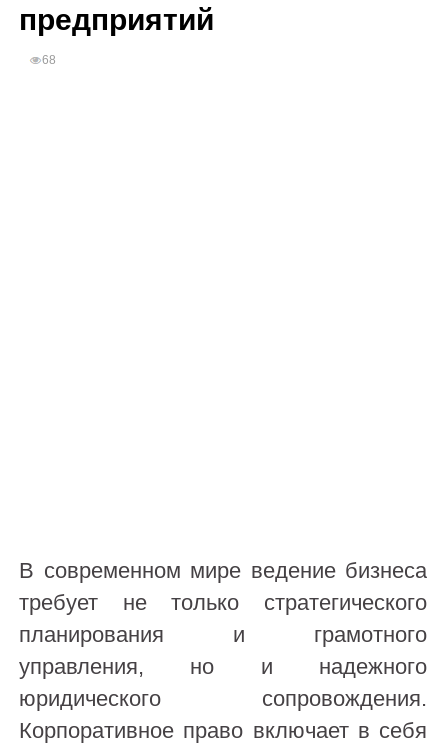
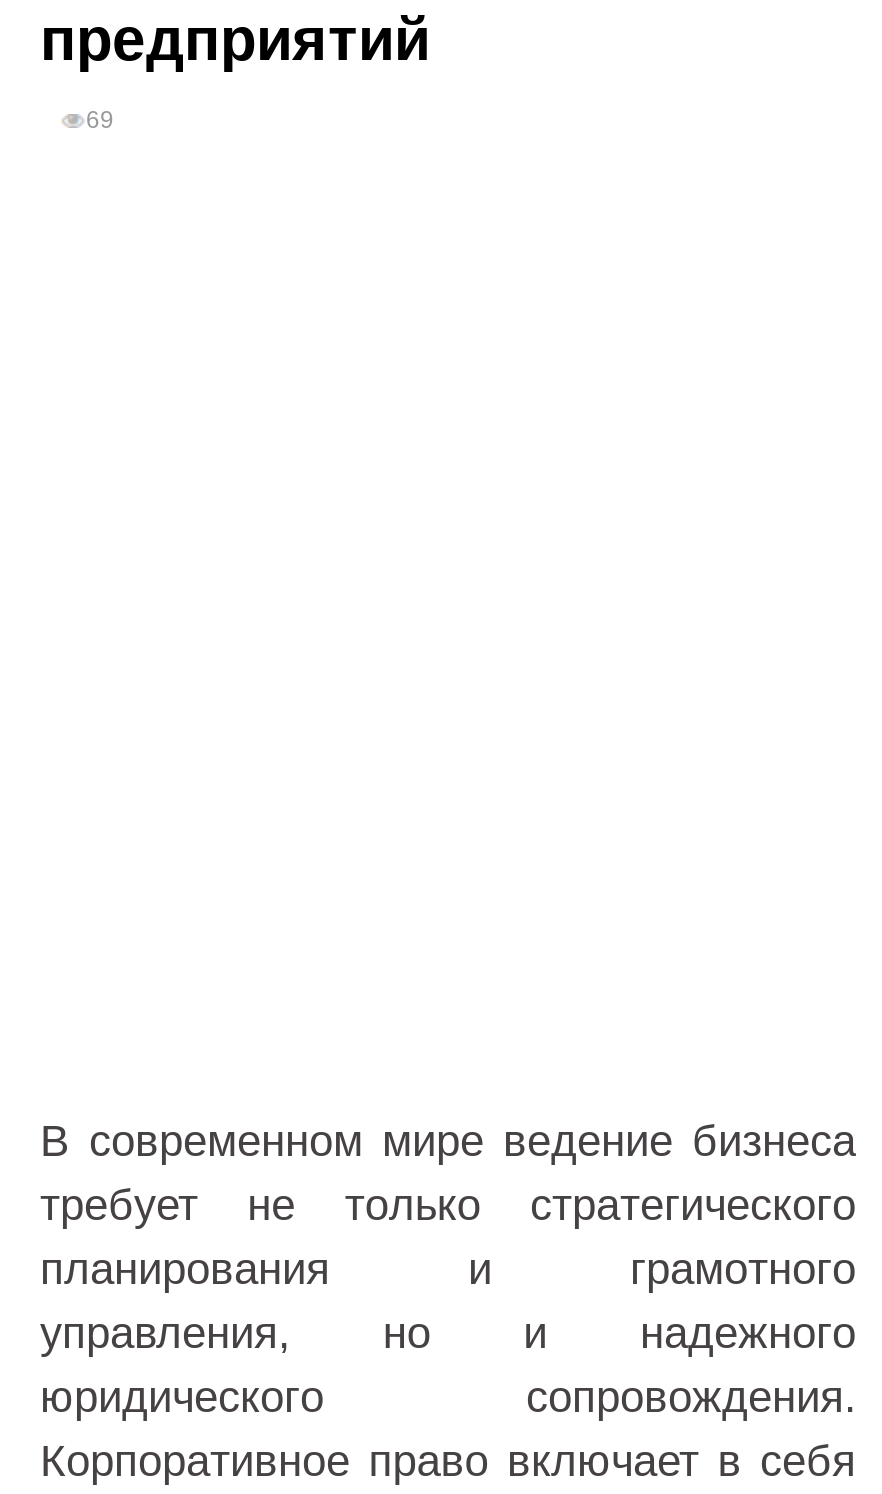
[42,53,56,67] 68 -> [86,106,114,134] 69

